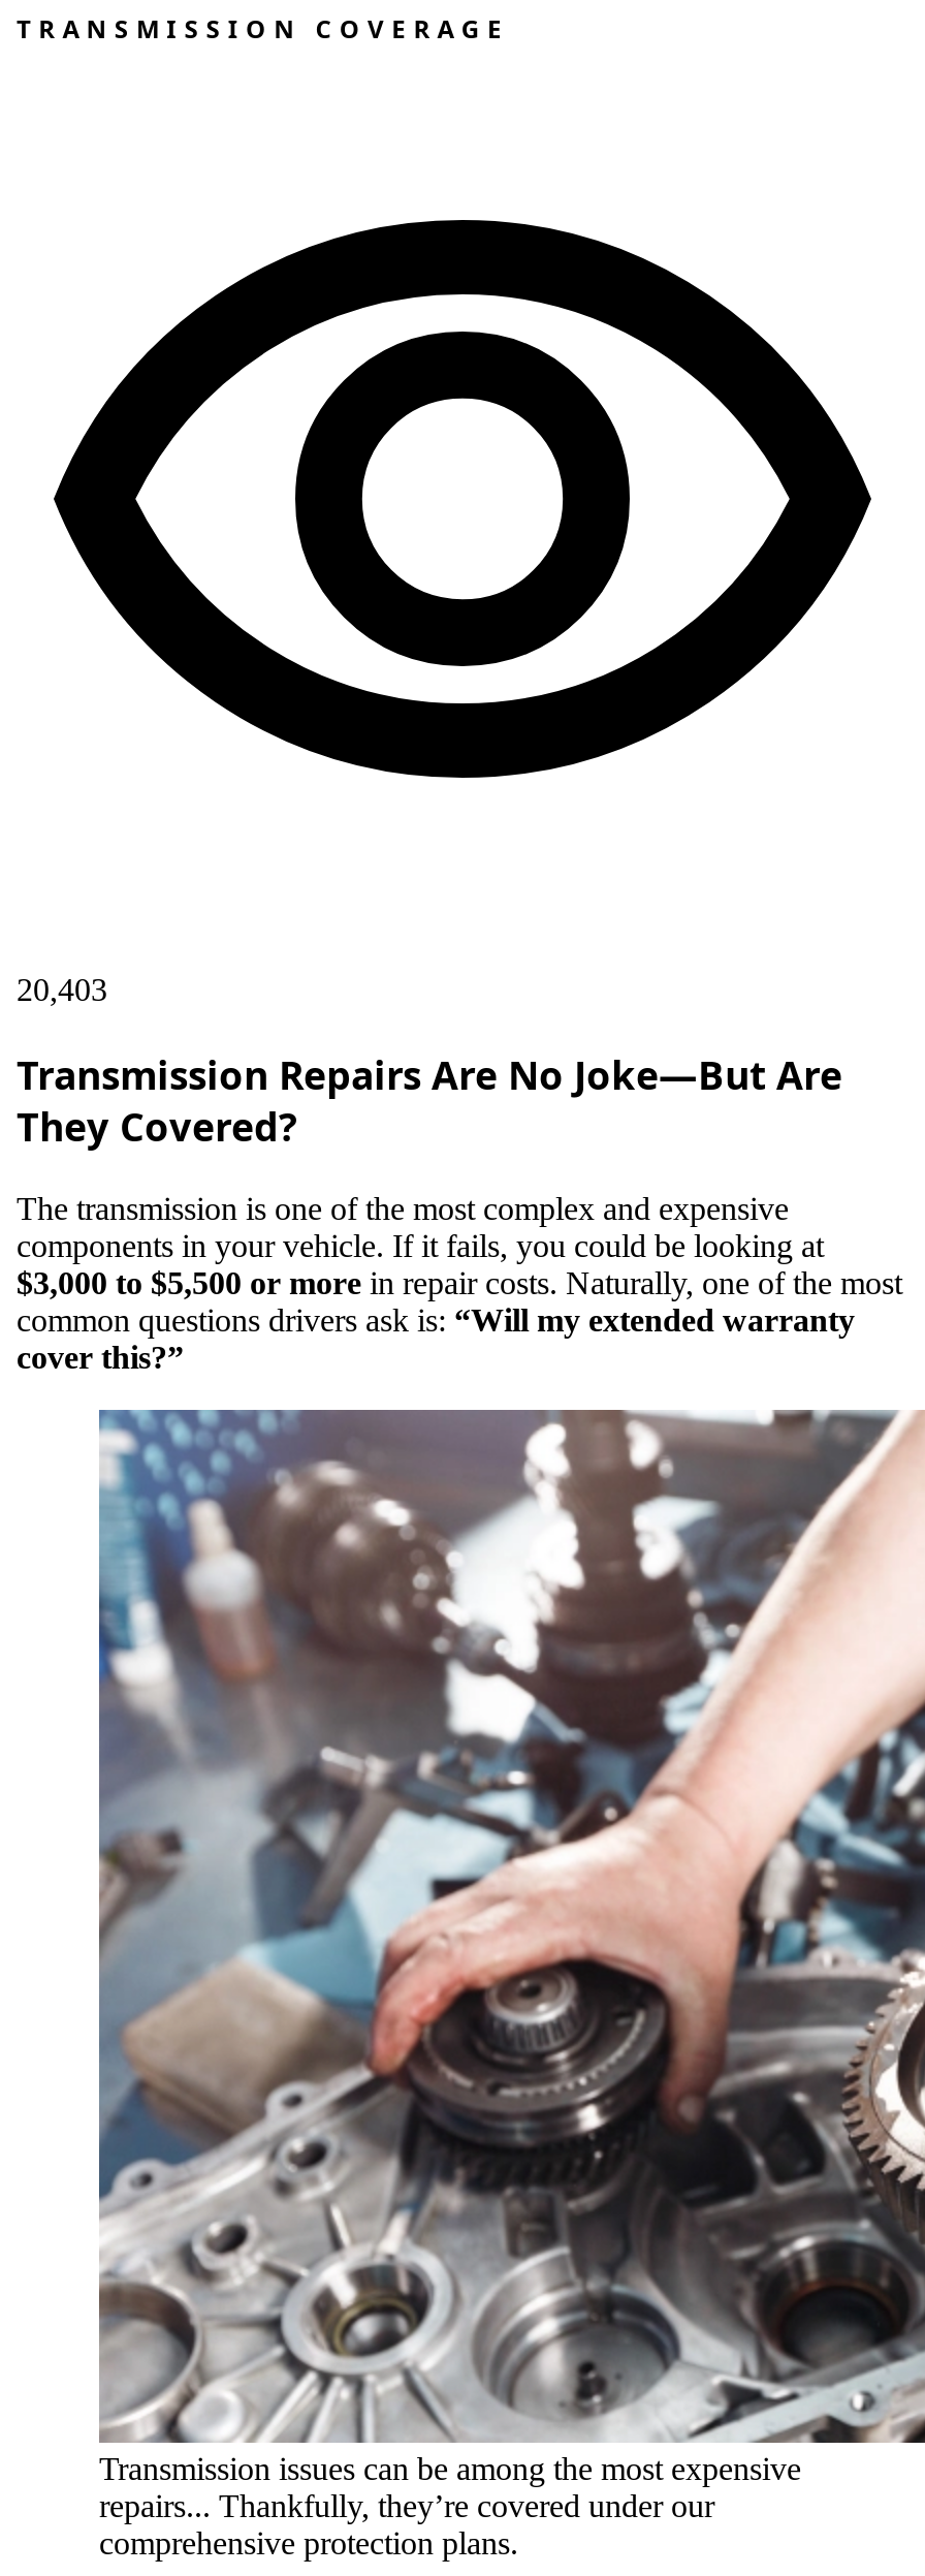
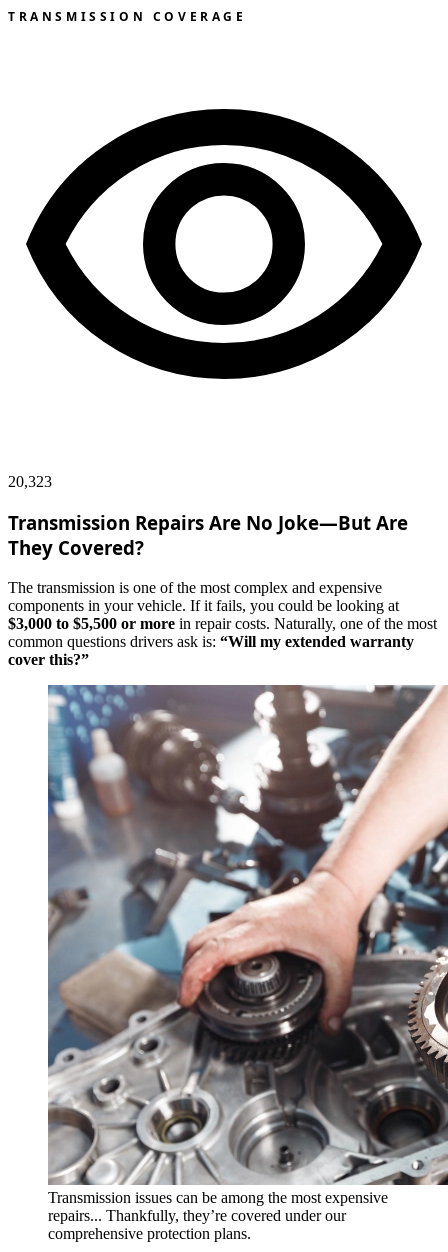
[17,972,107,1007] 20,403 -> [8,473,52,490] 20,323

